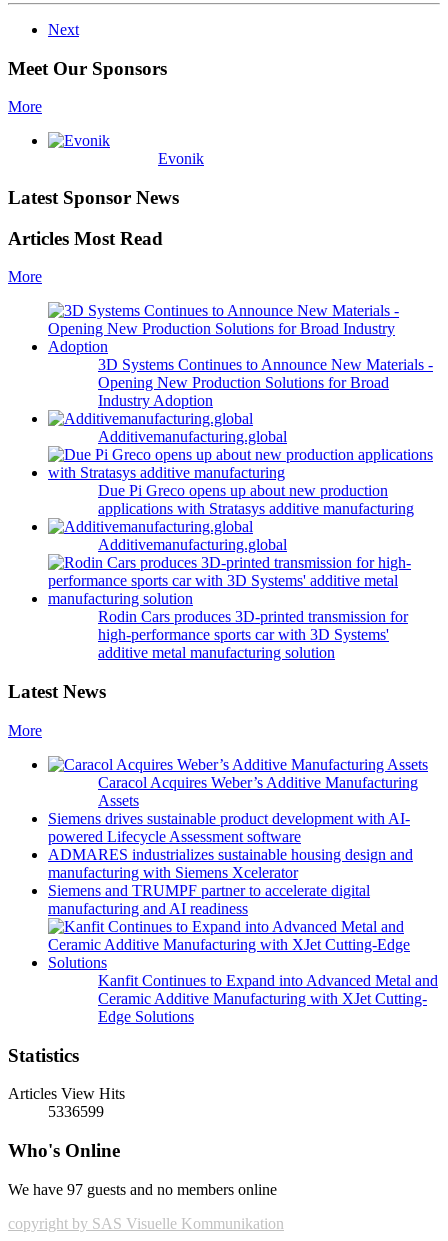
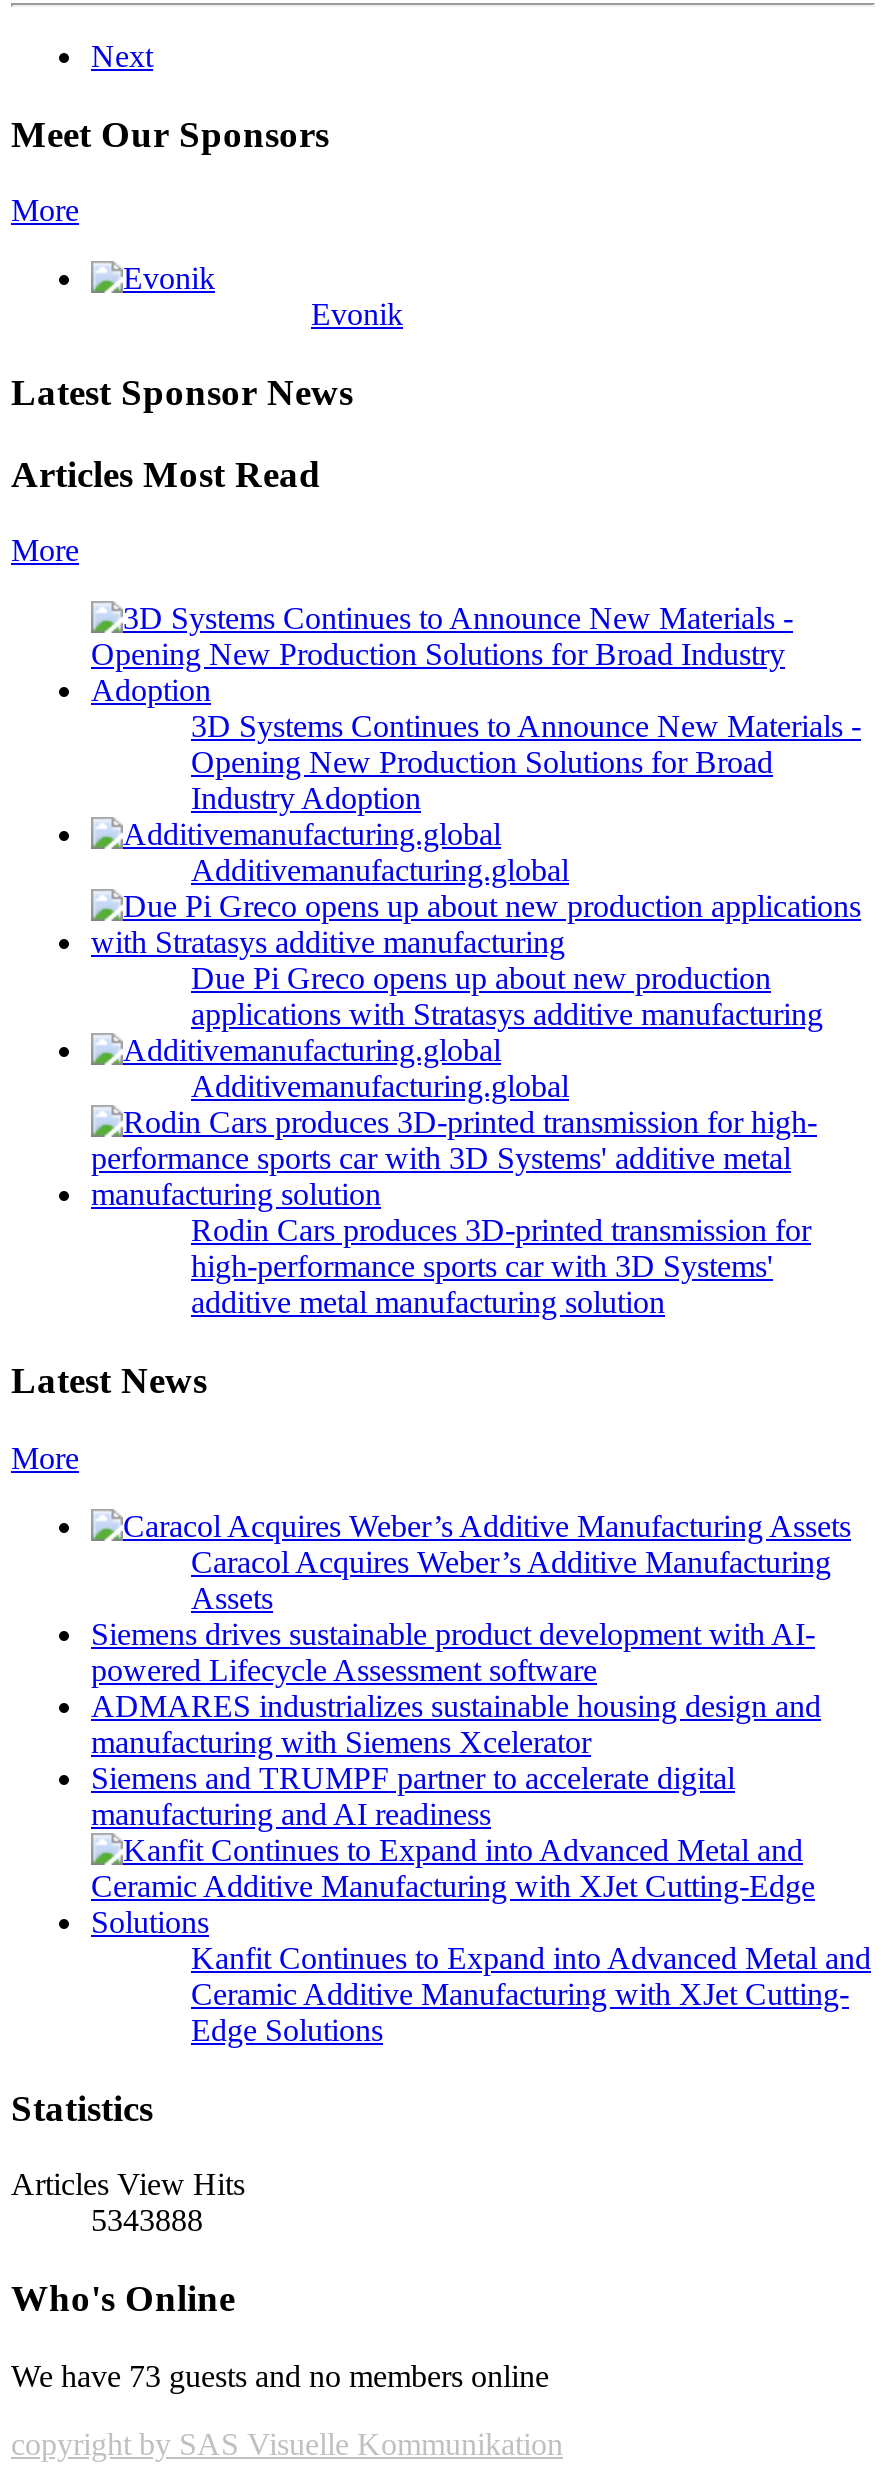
[48,1103,104,1120] 5336599 -> [91,2203,203,2237] 5343888
[8,1181,277,1198] We have 97 guests and no members online -> [11,2358,549,2392] We have 73 guests and no members online

